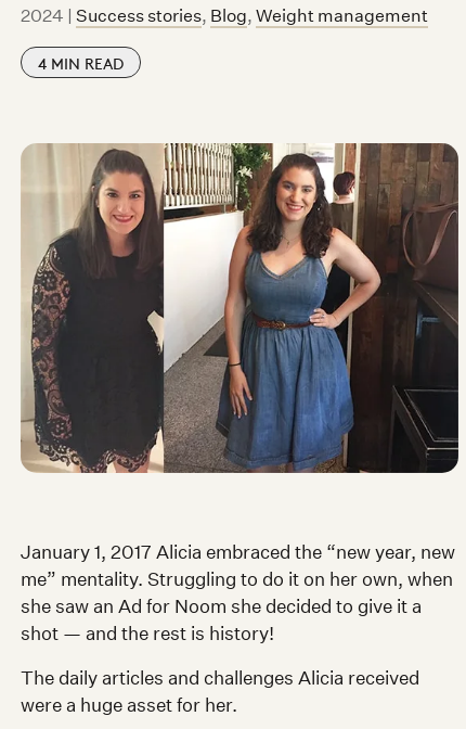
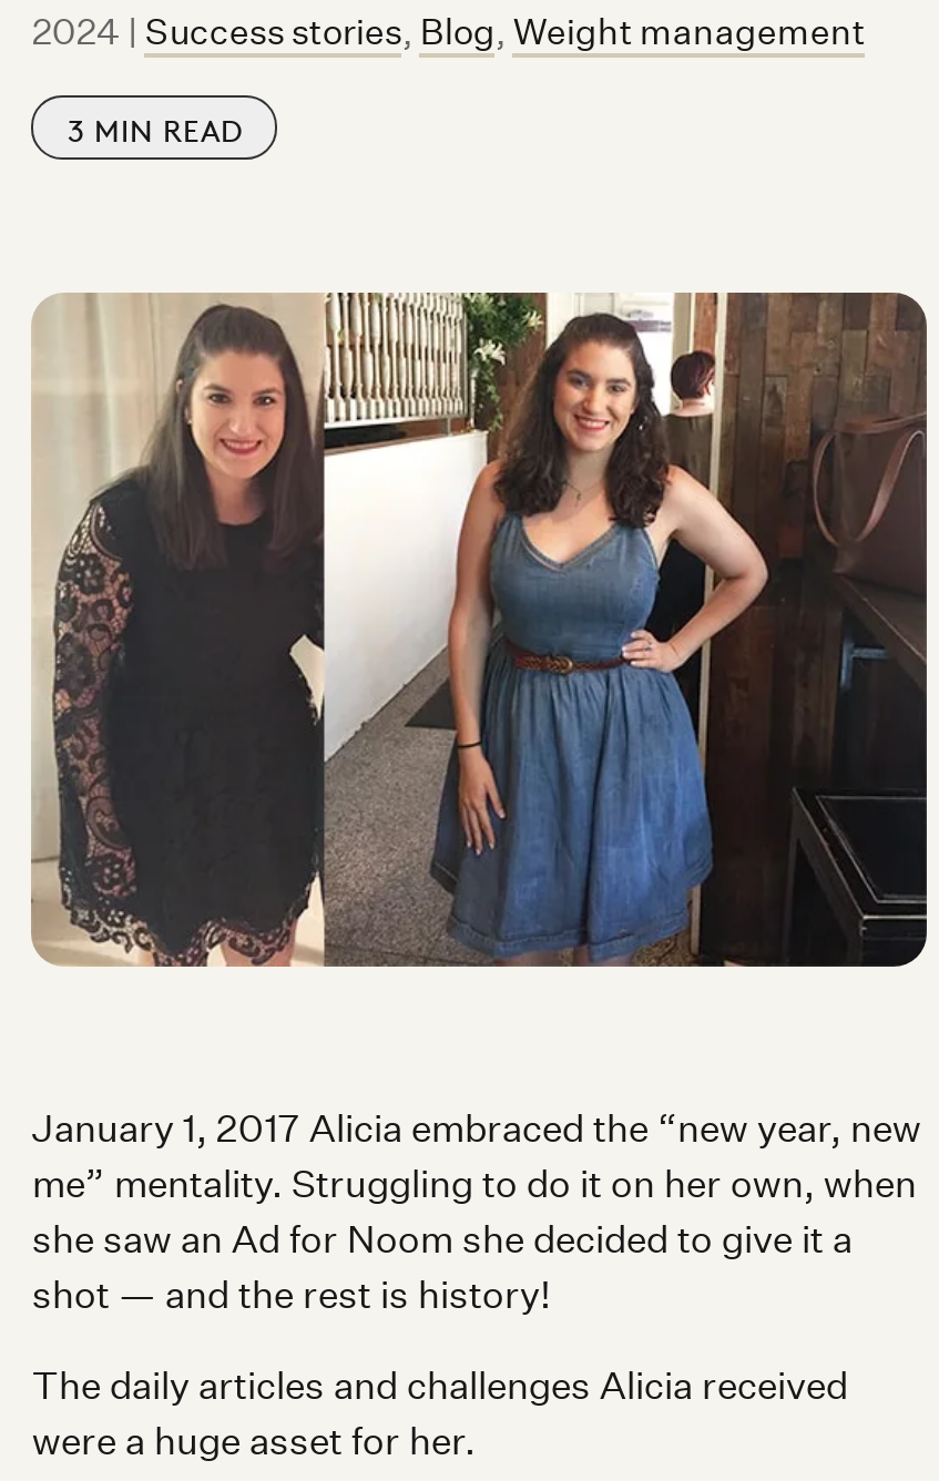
[38,51,124,73] 4 MIN READ -> [67,104,243,149] 3 MIN READ

